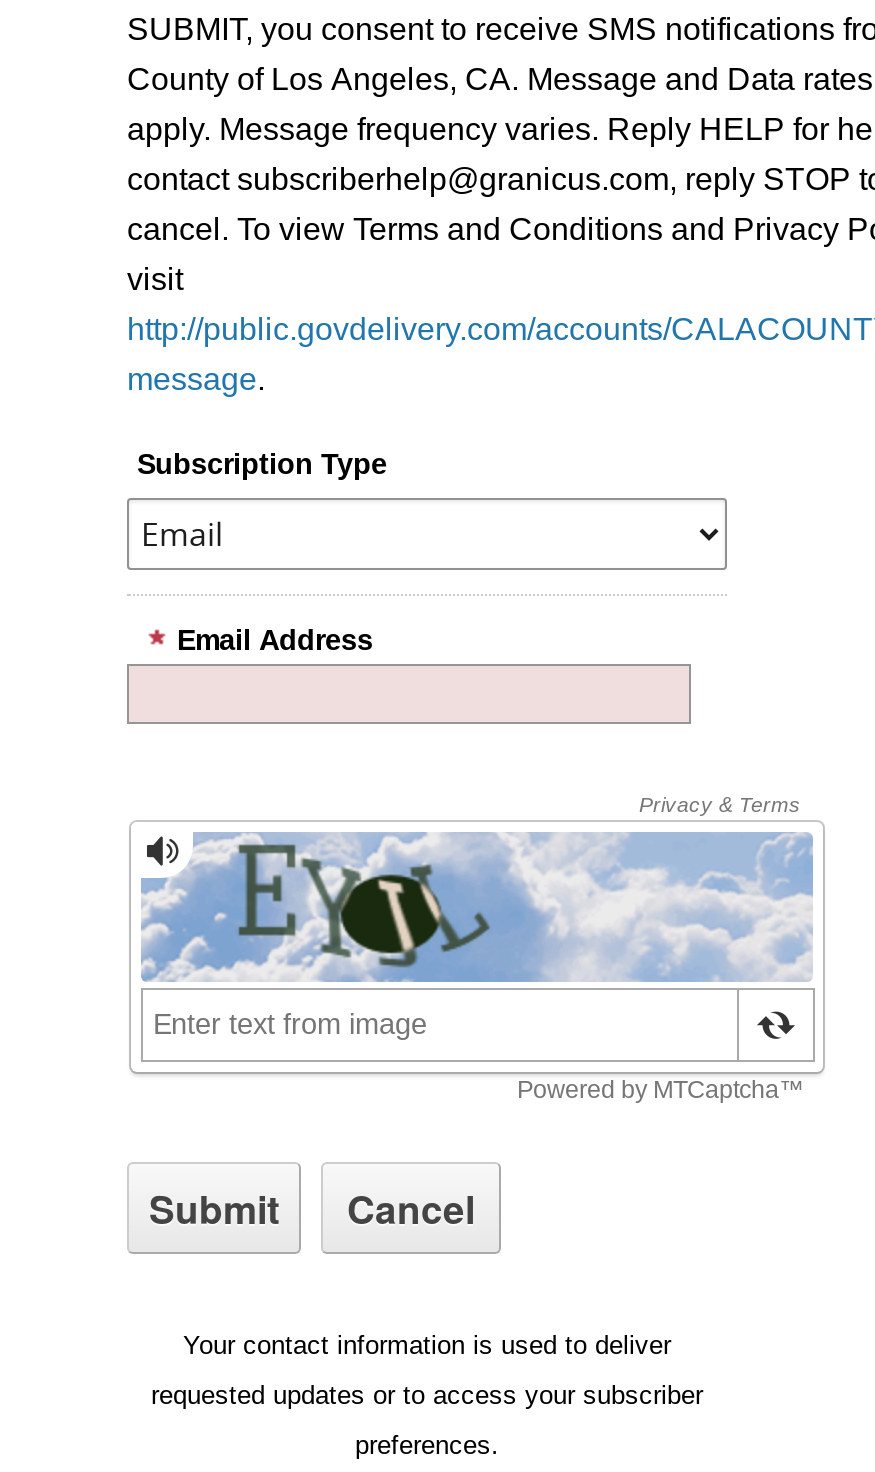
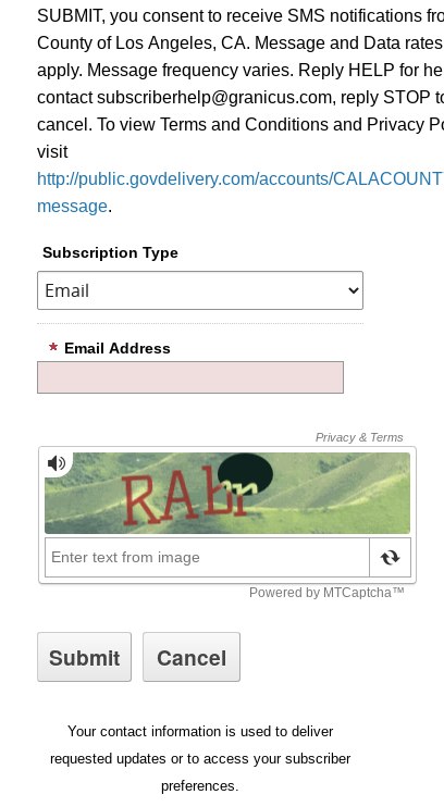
[139,830,815,984] [image] -> [44,451,411,535] [image]

